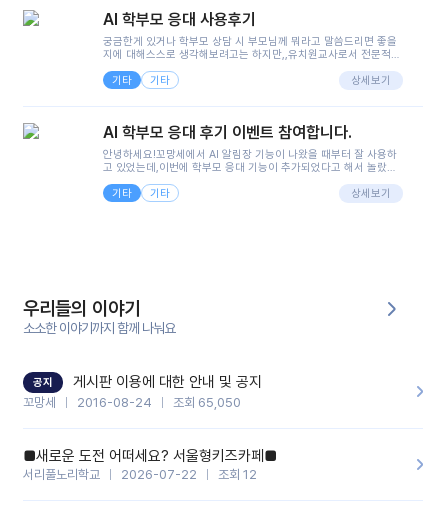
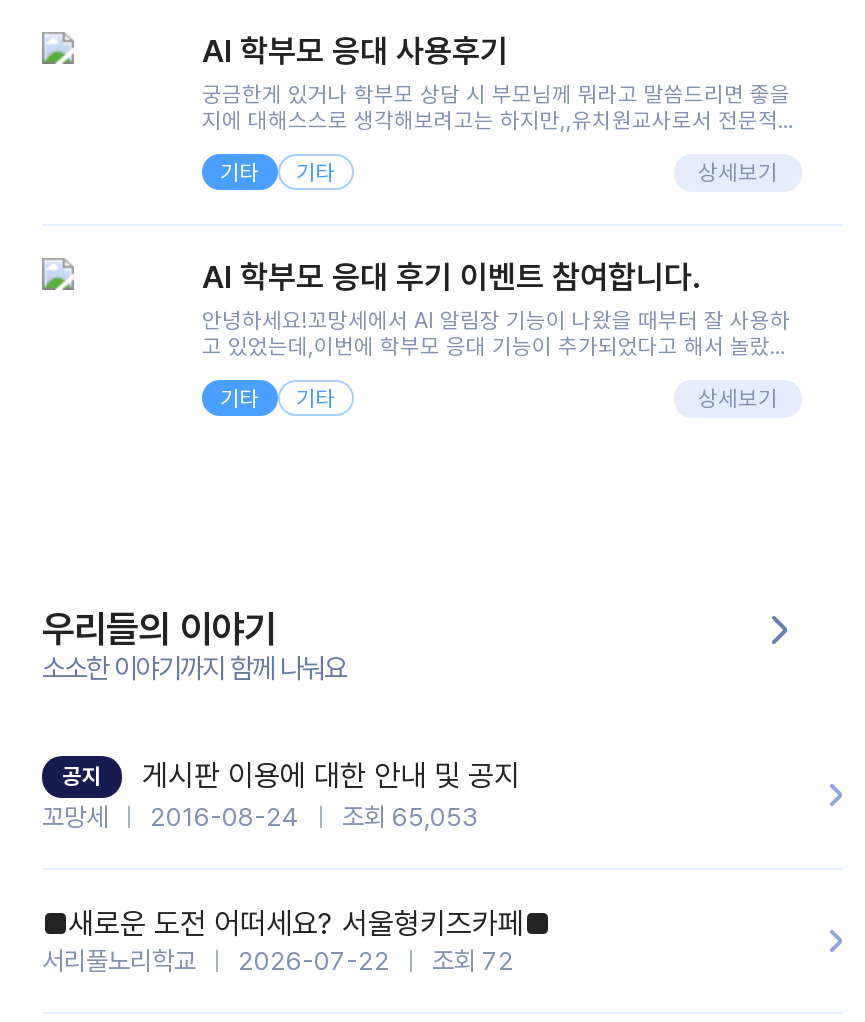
[23,395,241,410] 꼬망세 2016-08-24 조회 65,050 -> [42,802,478,832] 꼬망세 2016-08-24 조회 65,053
[23,467,257,482] 서리풀노리학교 2026-07-22 조회 12 -> [42,946,514,976] 서리풀노리학교 2026-07-22 조회 72

